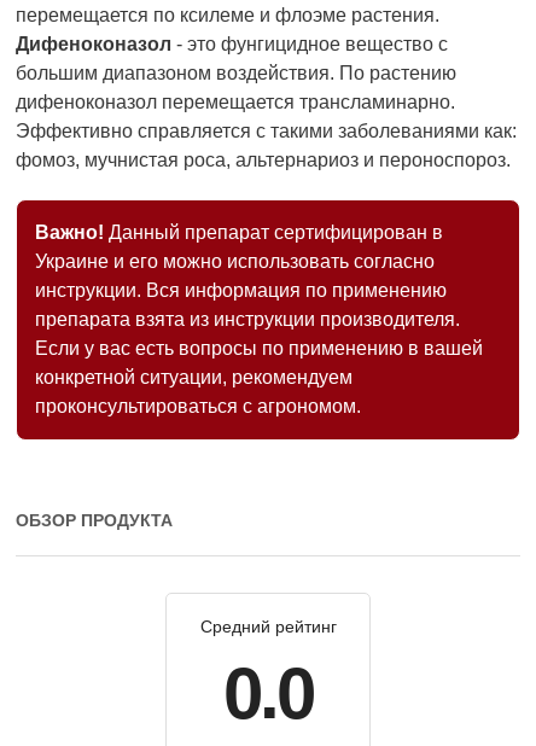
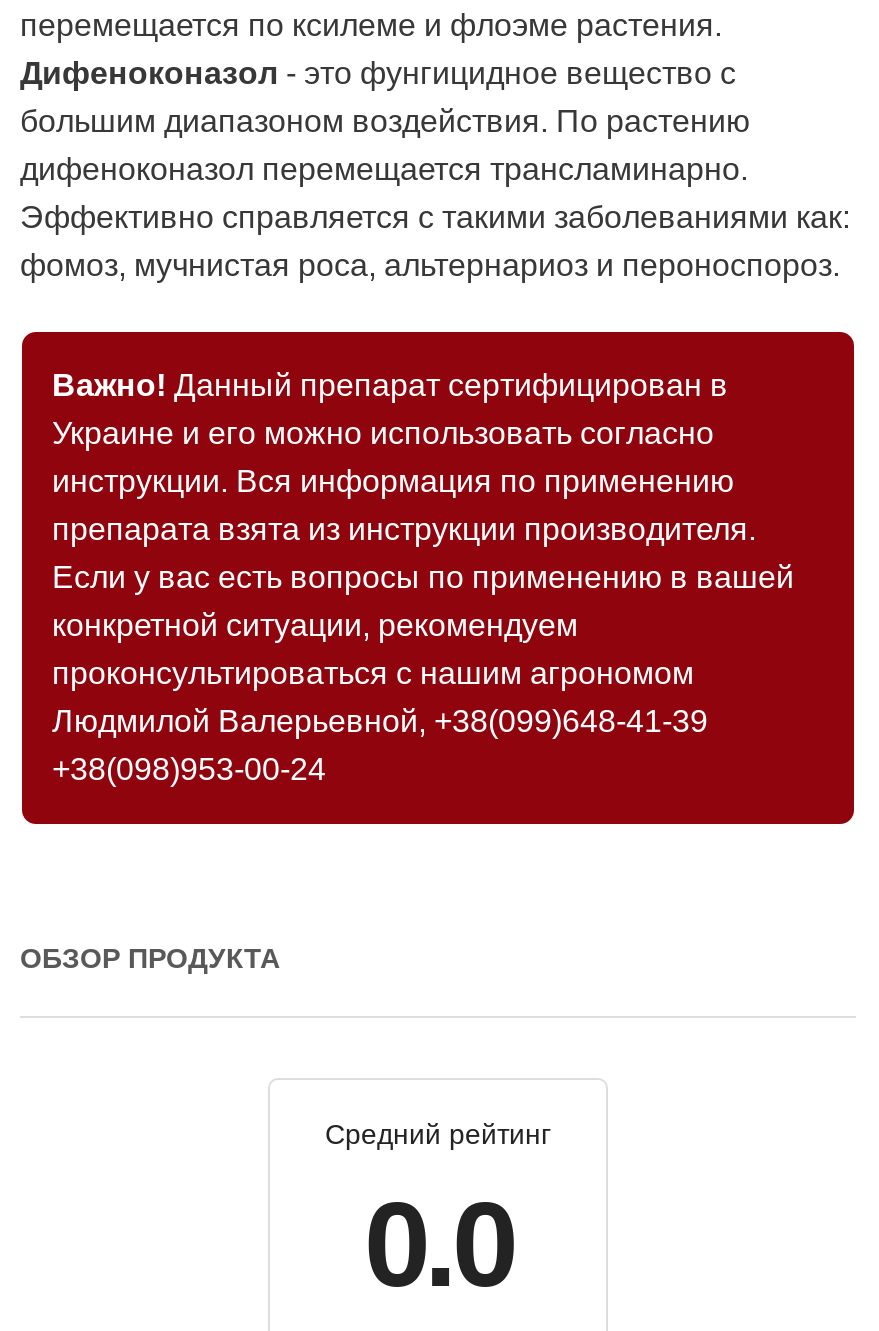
[35,396,361,416] проконсультироваться с агрономом. -> [52,656,708,786] проконсультироваться с нашим агрономом | Людмилой Валерьевной, +38(099)648-41-39 | +38(098)953-00-24

